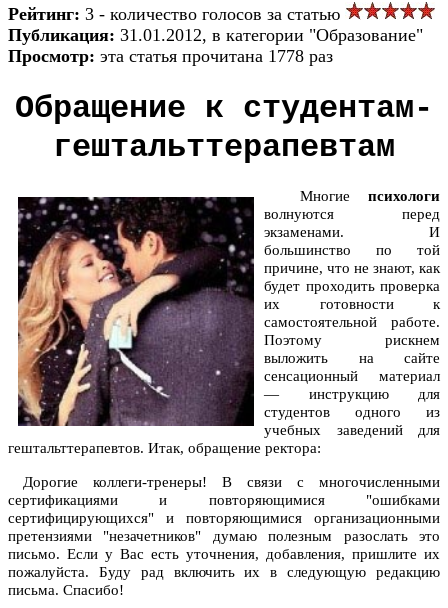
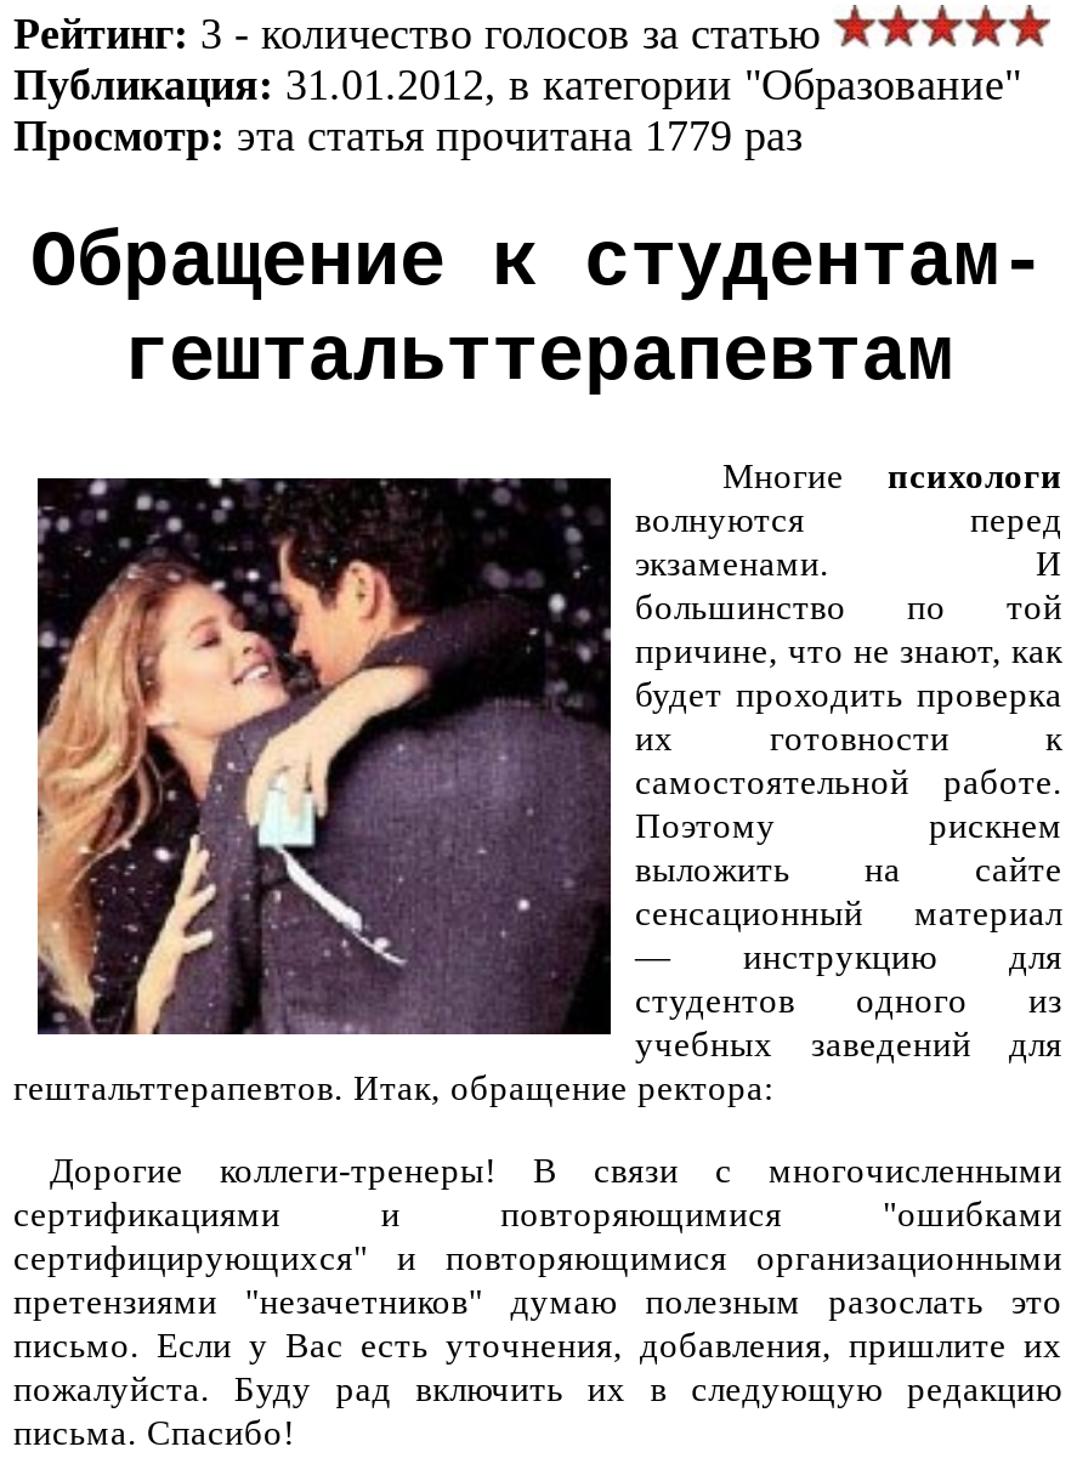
[8,45,333,65] Просмотр: эта статья прочитана 1778 раз -> [13,110,803,159] Просмотр: эта статья прочитана 1779 раз

